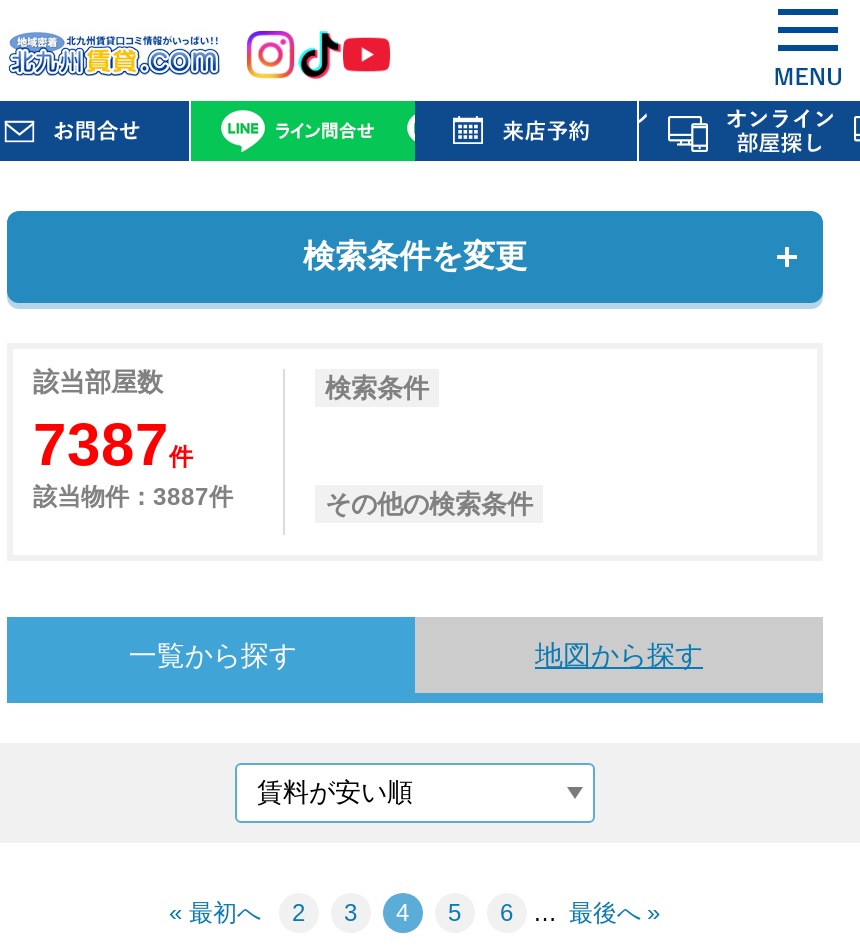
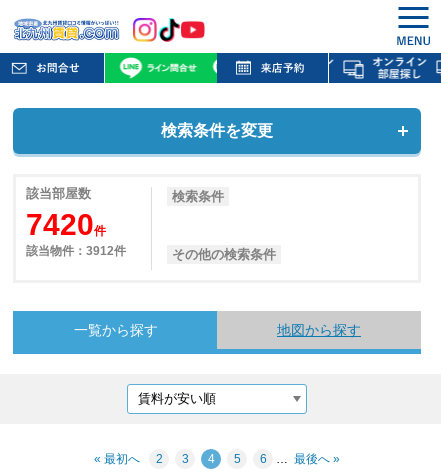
[33,411,193,477] 7387件 -> [26,208,106,241] 7420件
[33,483,233,511] 該当物件：3887件 -> [26,244,126,258] 該当物件：3912件

